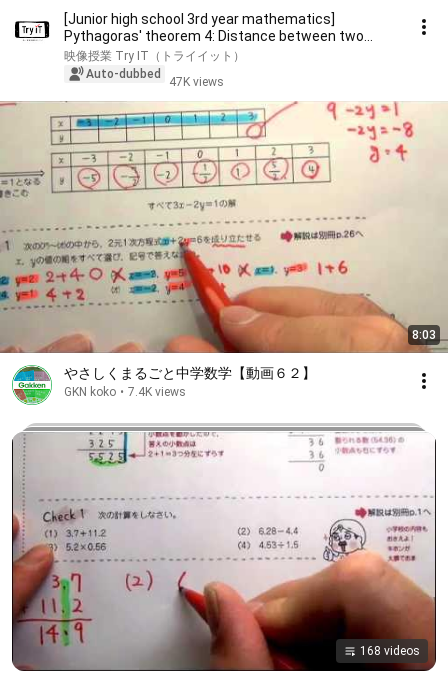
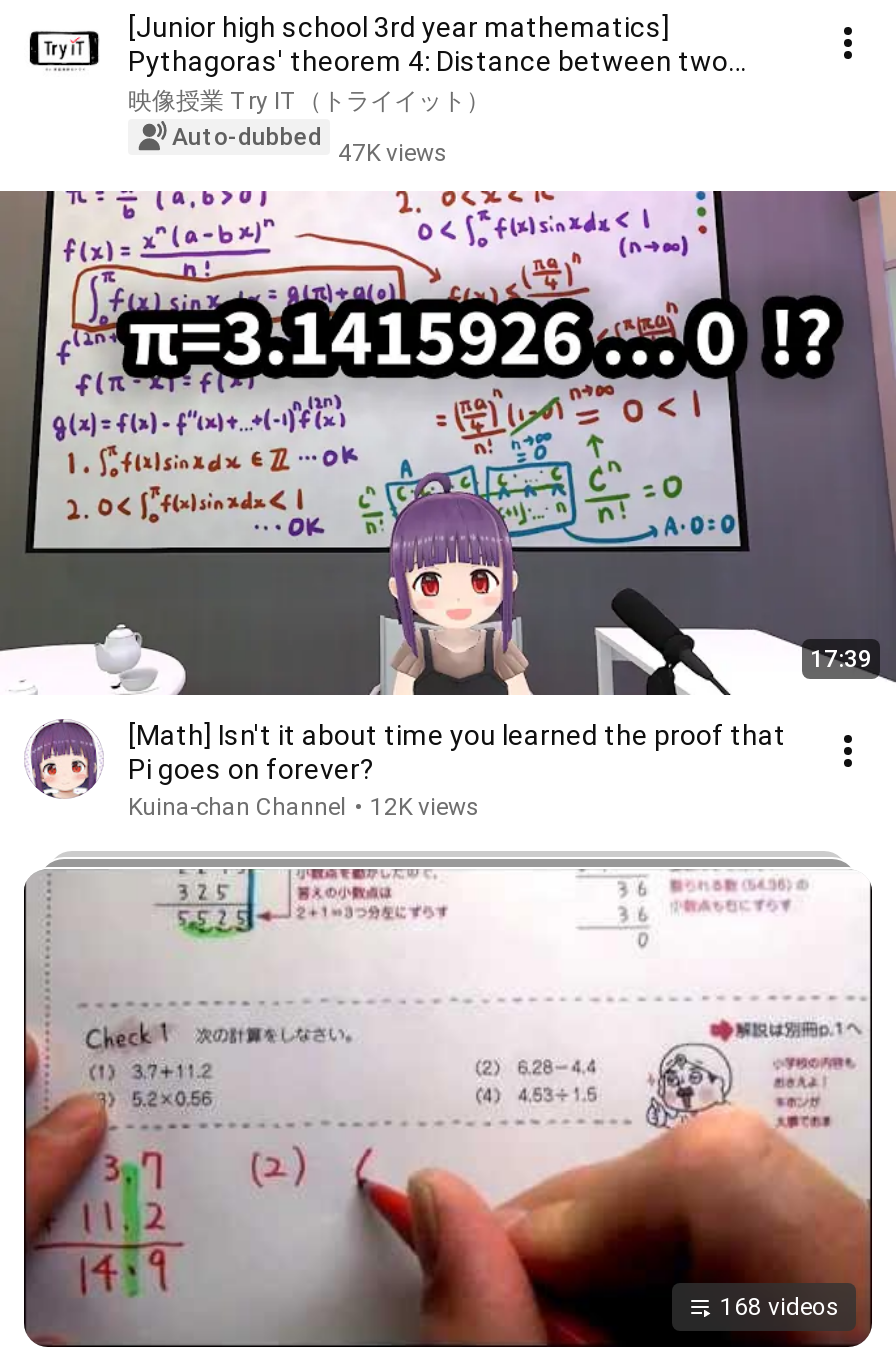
[3,101,445,354] [image] | 8:03 -> [6,189,890,697] [image] | 17:39
[12,365,316,405] [image] | やさしくまるごと中学数学【動画６２】 | GKN koko • 7.4K views -> [30,719,786,821] [image] | [Math] Isn't it about time you learned the proof that | Pi goes on forever? | Kuina-chan Channel • 12K views

